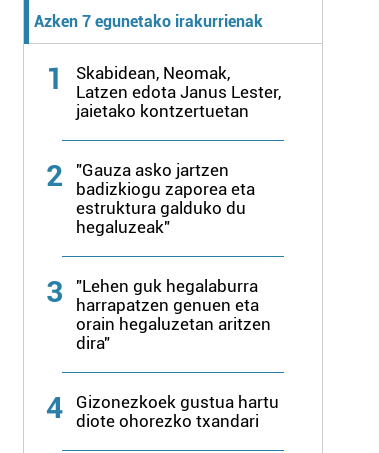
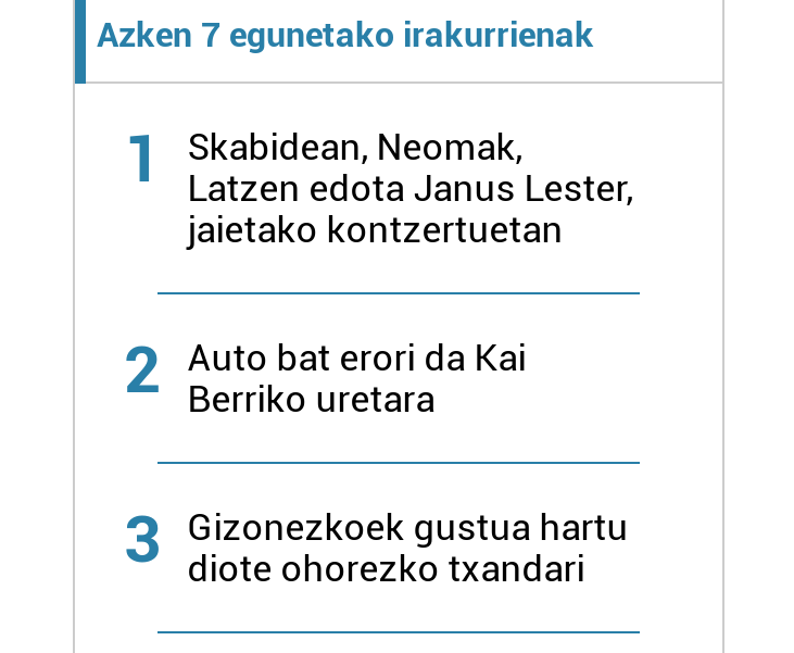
[76,160,255,237] "Gauza asko jartzen | badizkiogu zaporea eta | estruktura galduko du | hegaluzeak" -> [187,336,526,421] Auto bat erori da Kai | Berriko uretara
[46,276,271,425] "Lehen guk hegalaburra | harrapatzen genuen eta | orain hegaluzetan aritzen | dira" | 4 -> none

